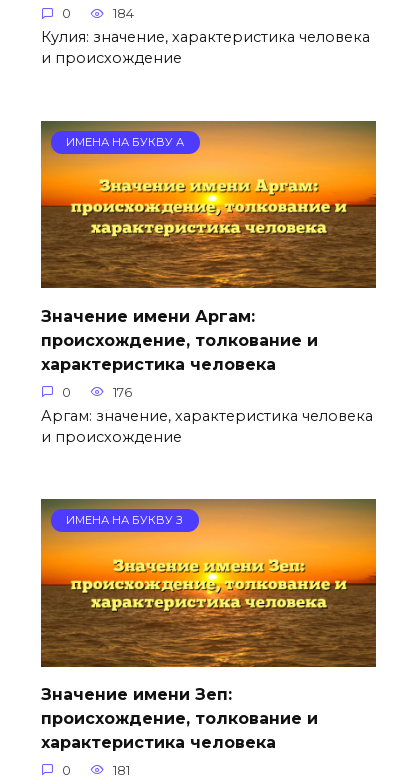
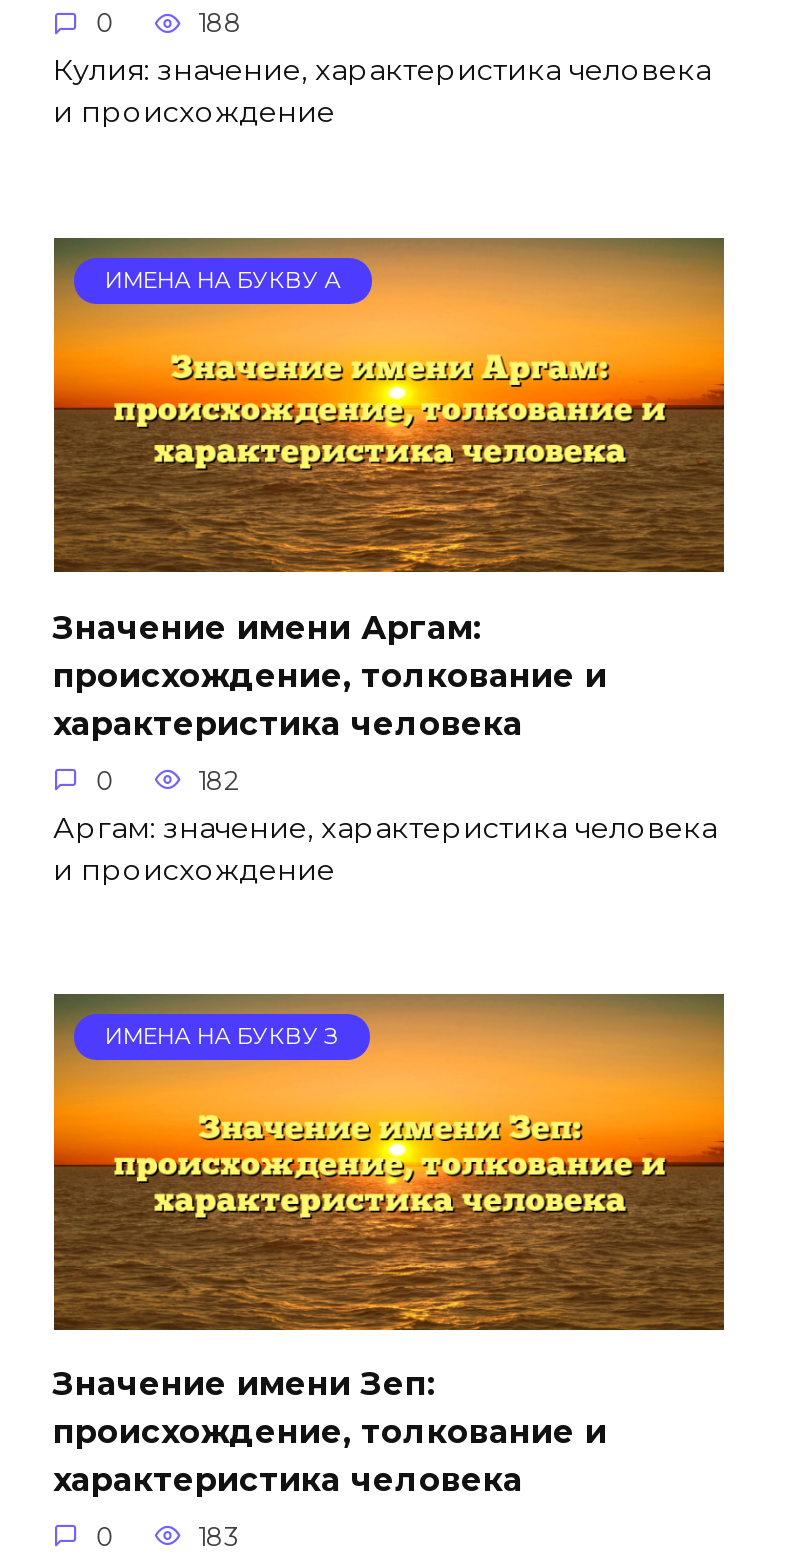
[113,6,134,21] 184 -> [198,9,242,39] 188
[113,385,132,400] 176 -> [198,765,238,795] 182
[113,763,130,778] 181 -> [198,1522,240,1552] 183

